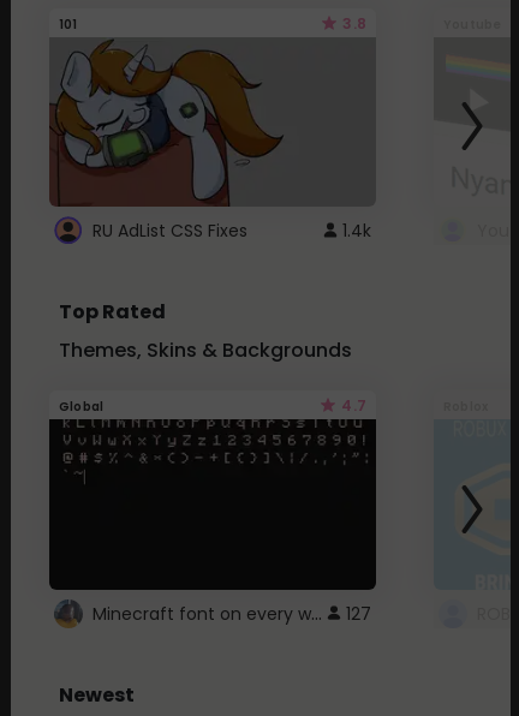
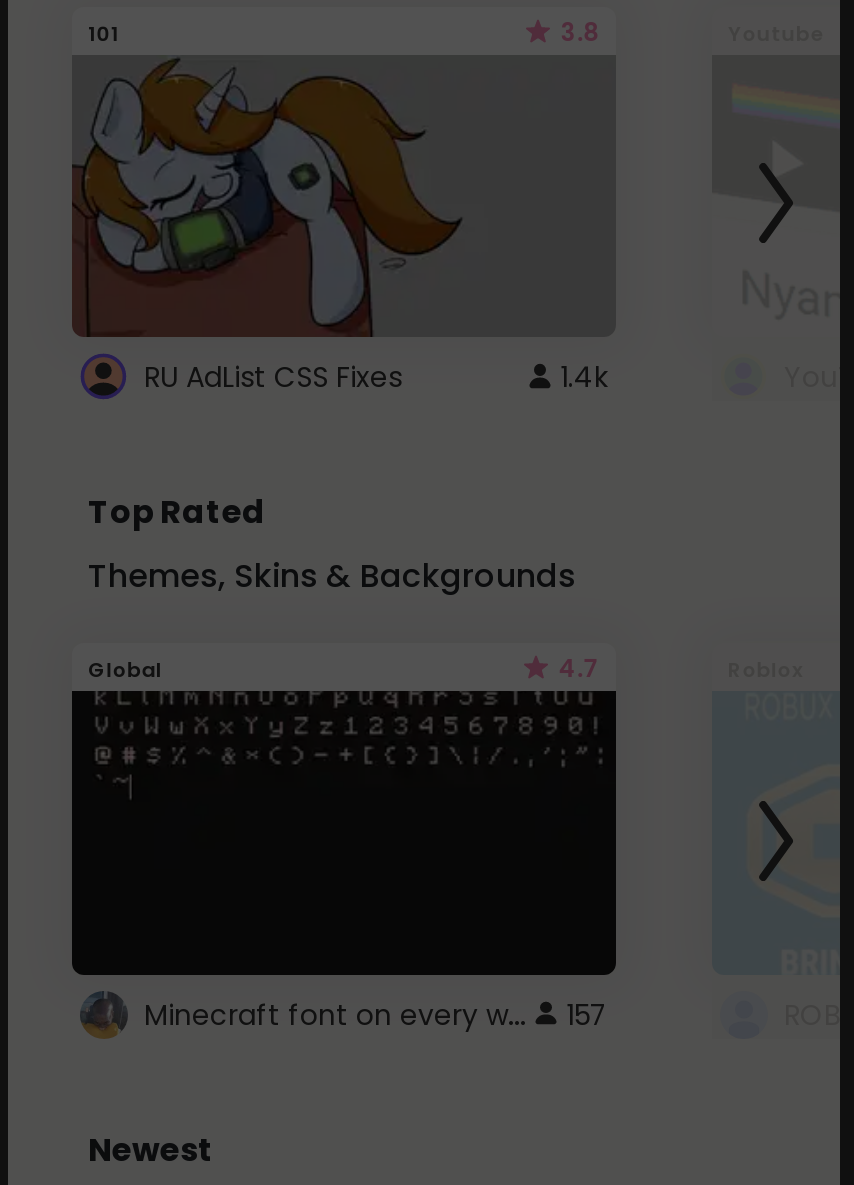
[346,602,371,626] 127 -> [566,995,608,1035] 157

